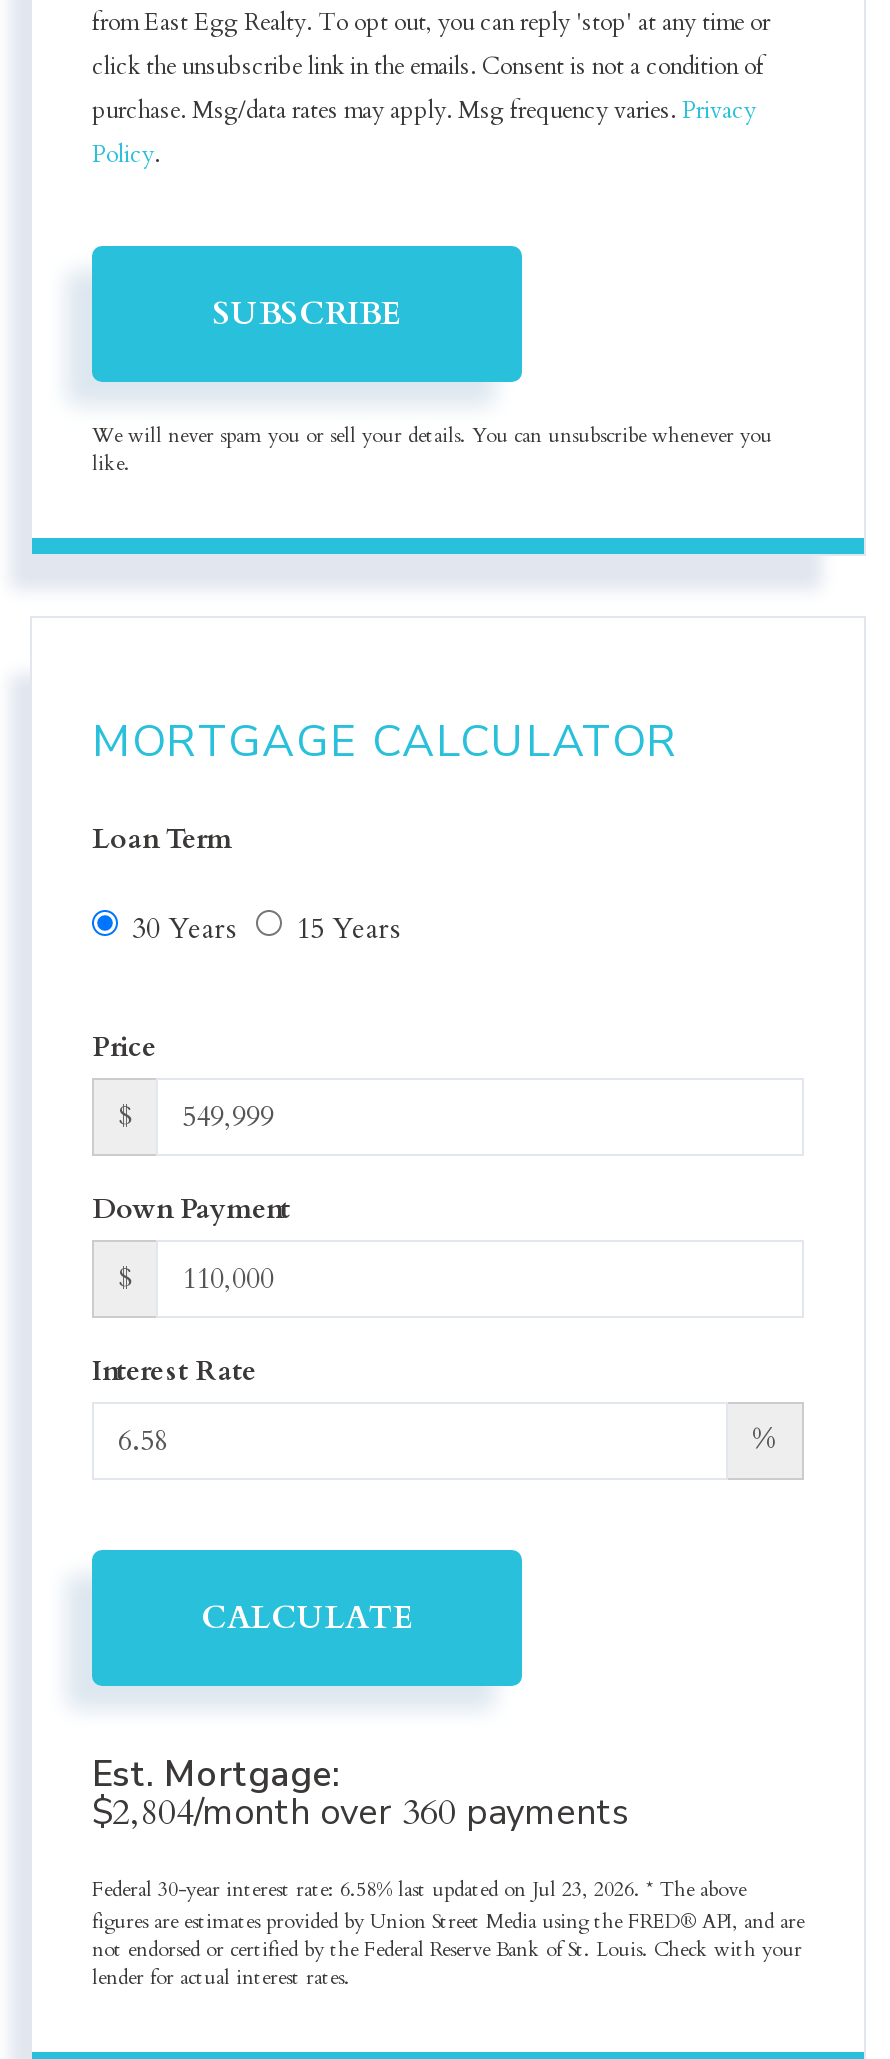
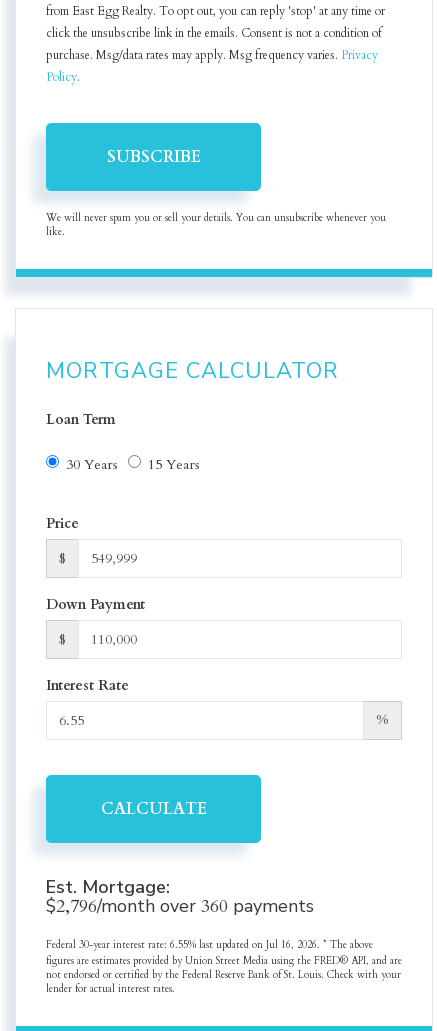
[92,1787,628,1837] $2,804/month over 360 payments -> [46,893,314,918] $2,796/month over 360 payments
[92,1875,746,1903] Federal 30-year interest rate: 6.58% last updated on Jul 23, 2026. * The above -> [46,937,373,951] Federal 30-year interest rate: 6.55% last updated on Jul 16, 2026. * The above

